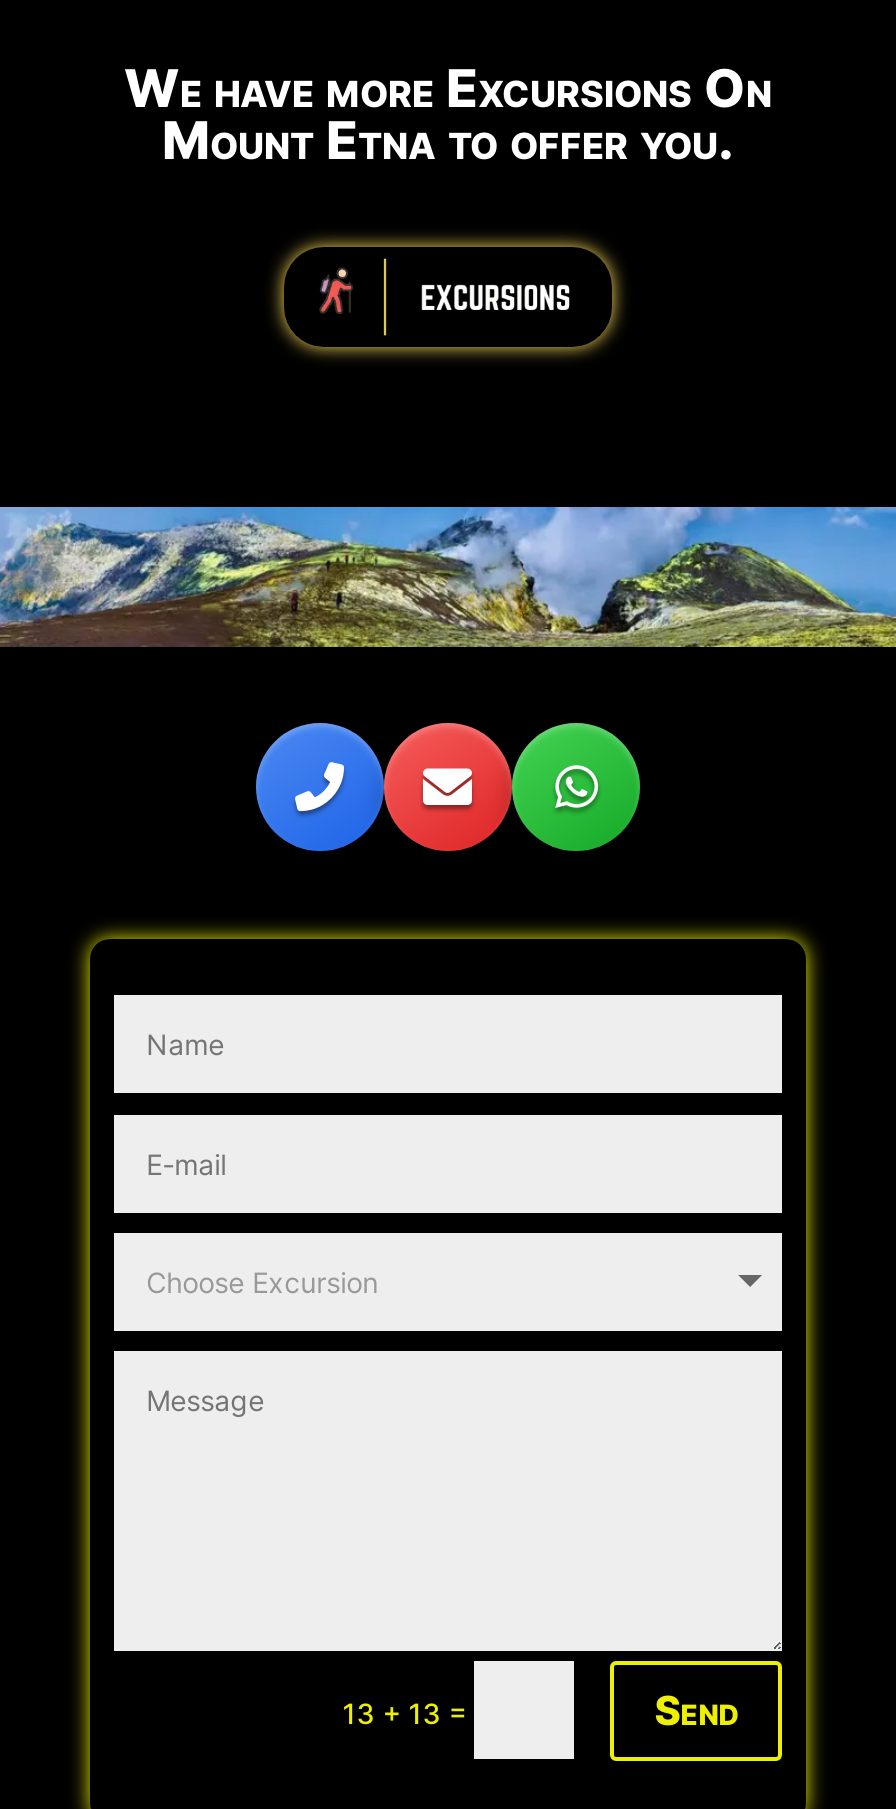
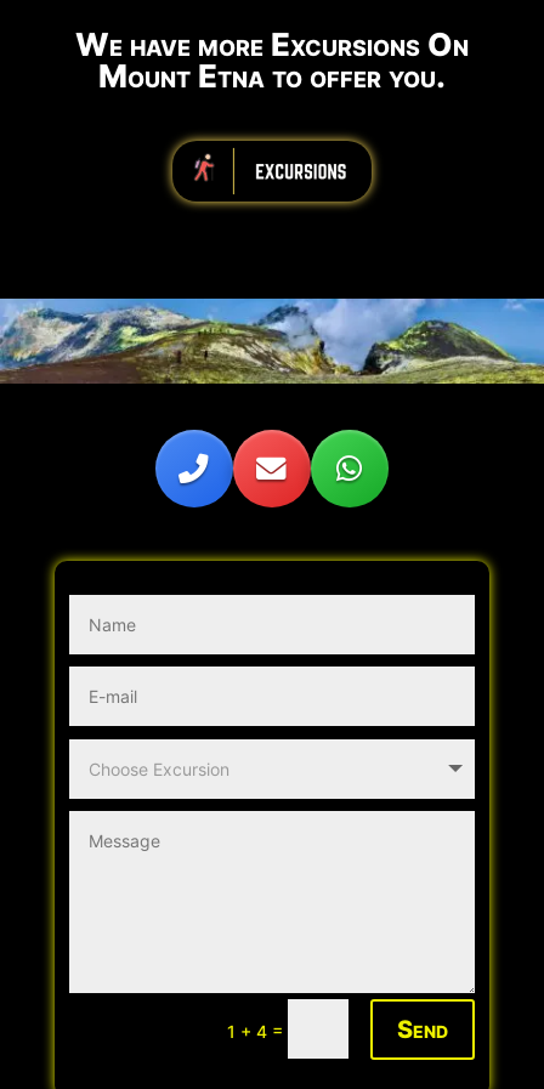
[342,1693,474,1731] 13 + 13 = -> [227,1019,288,1042] 1 + 4 =

